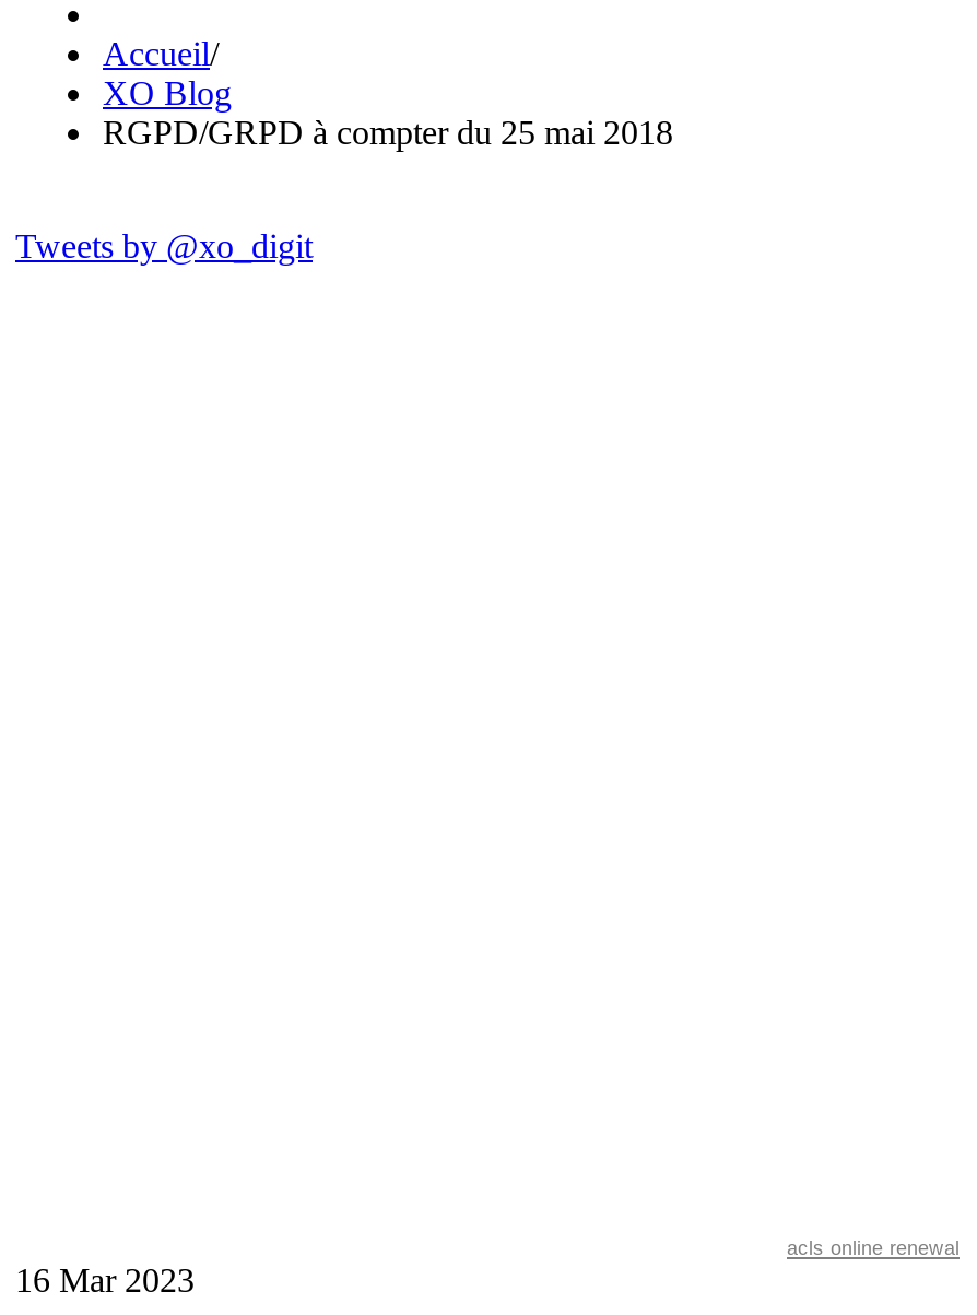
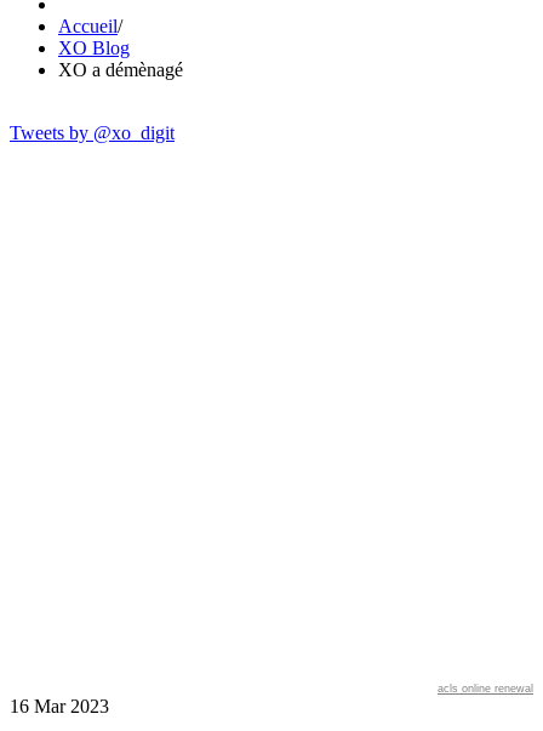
[103,114,673,151] RGPD/GRPD à compter du 25 mai 2018 -> [58,59,183,80] XO a démènagé

